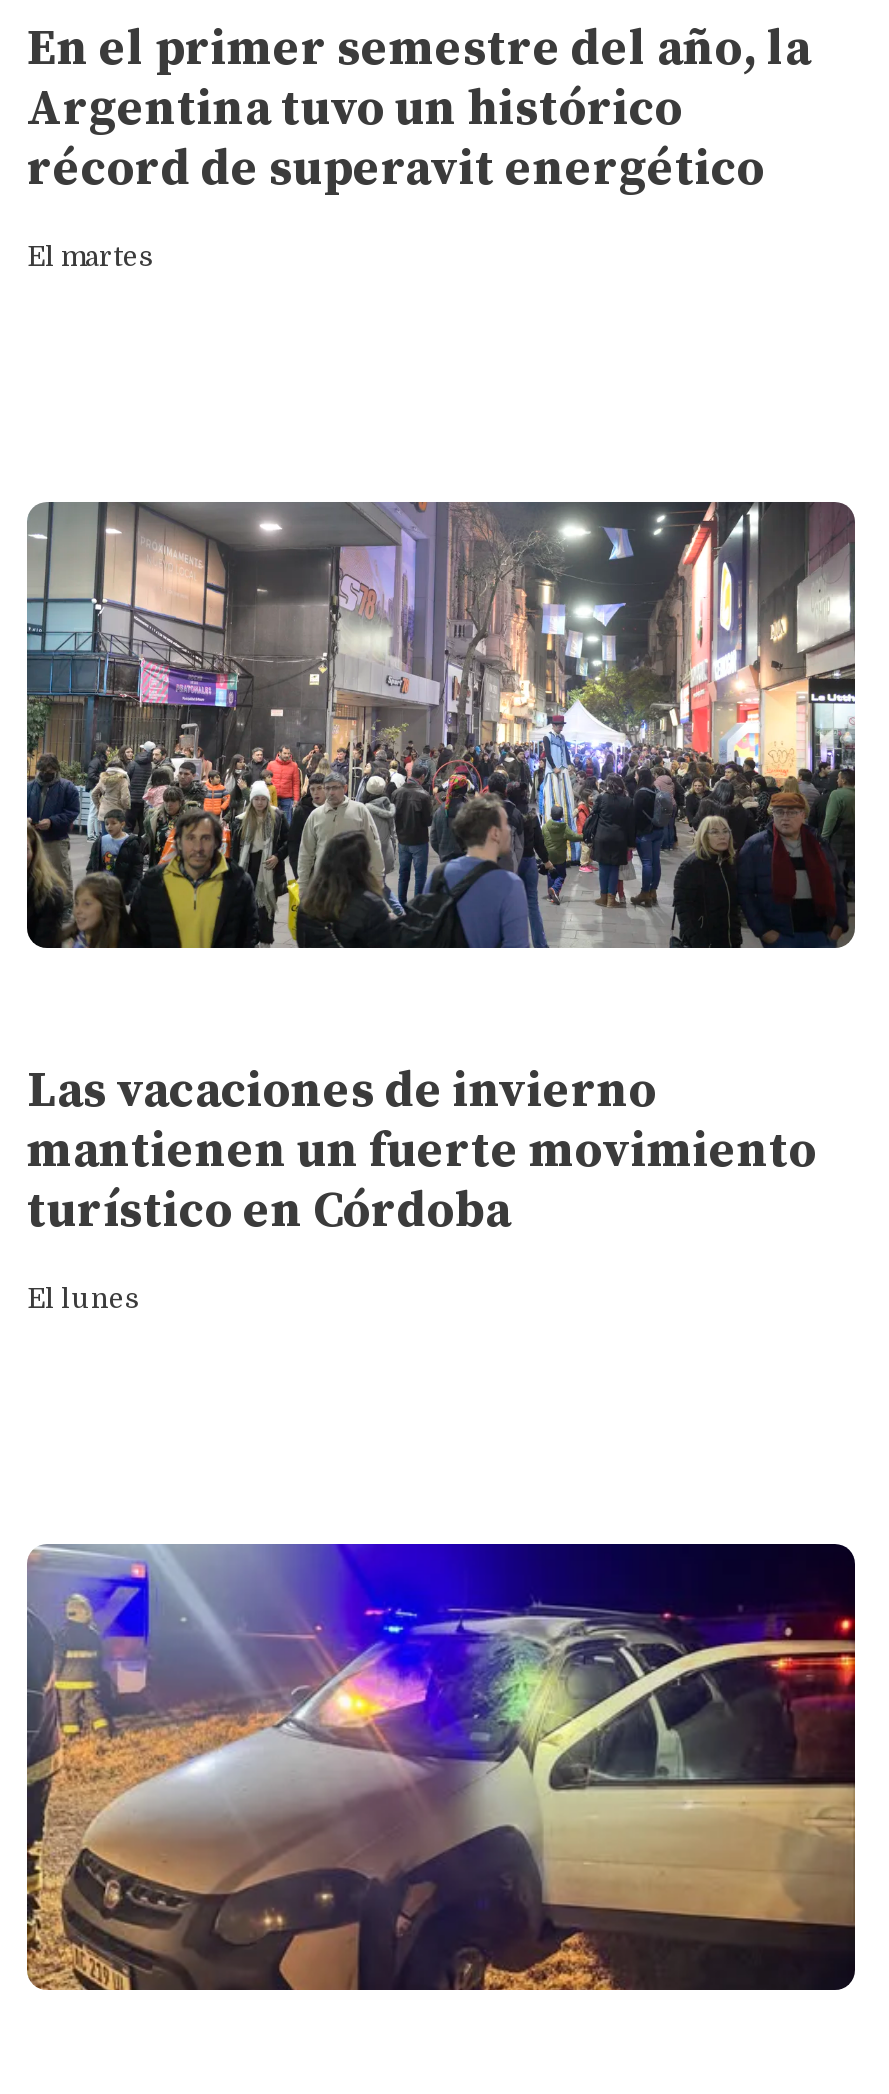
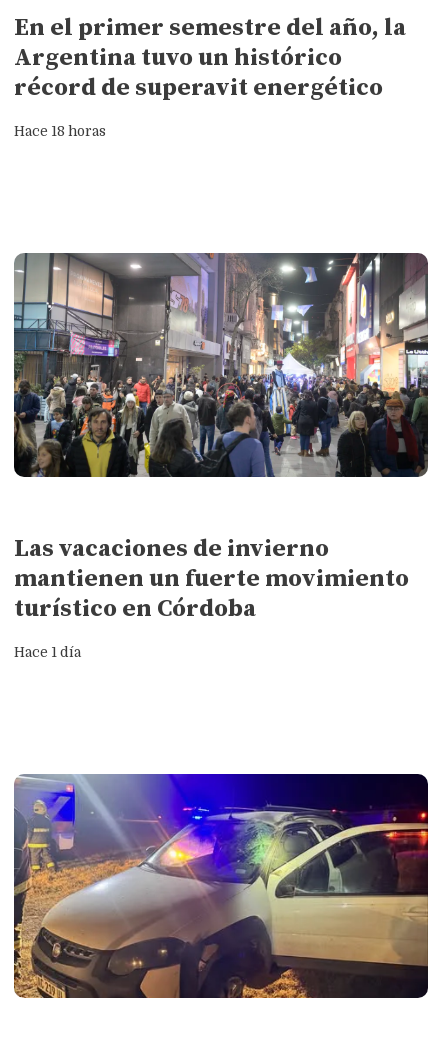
[27,242,153,272] El martes -> [14,124,106,139] Hace 18 horas
[27,1284,139,1314] El lunes -> [14,645,81,660] Hace 1 día

